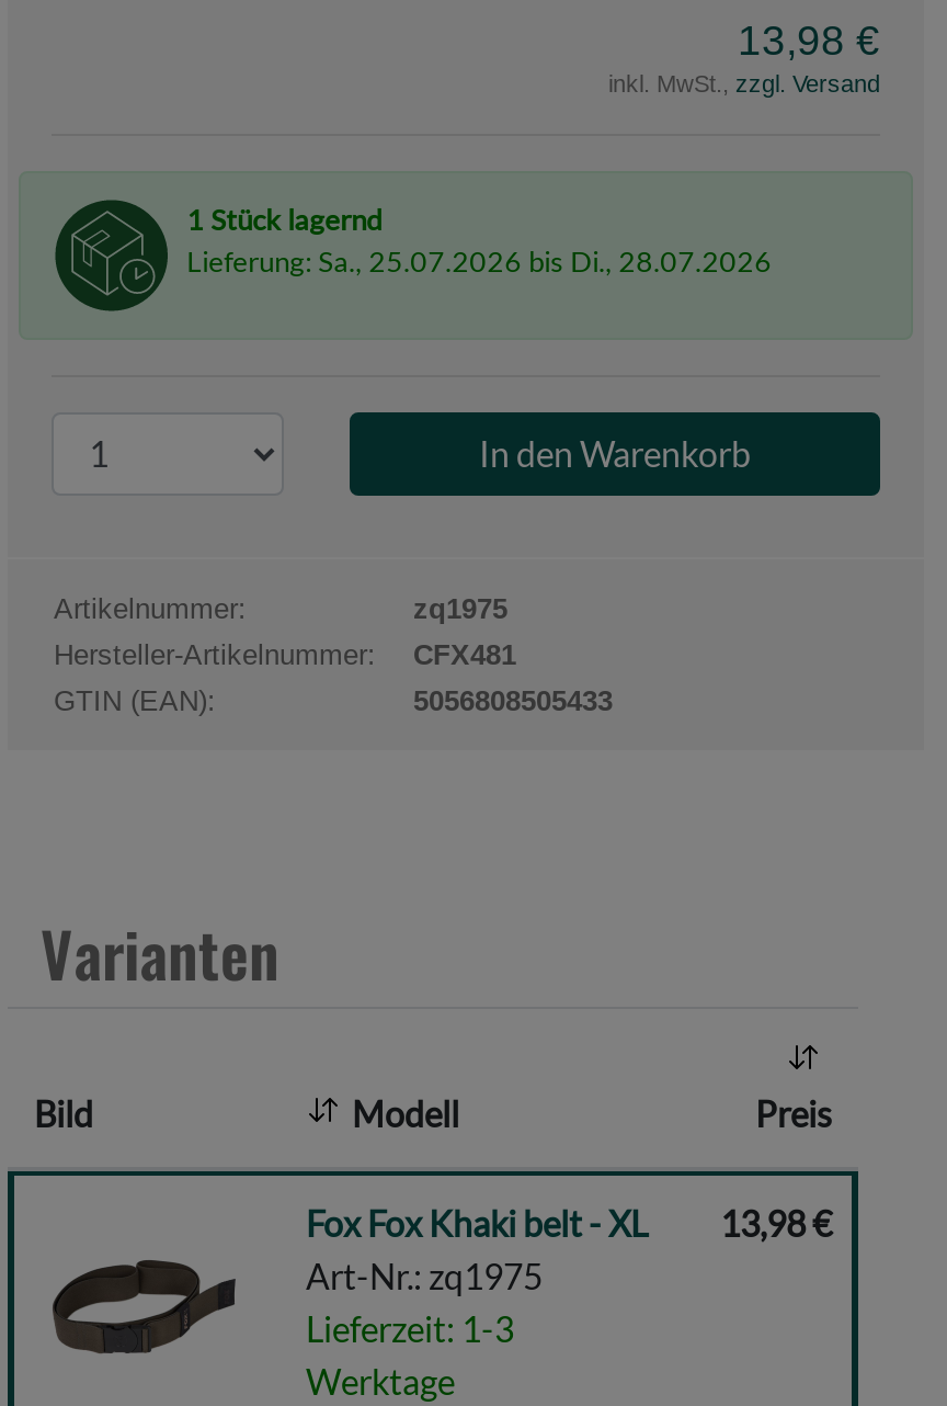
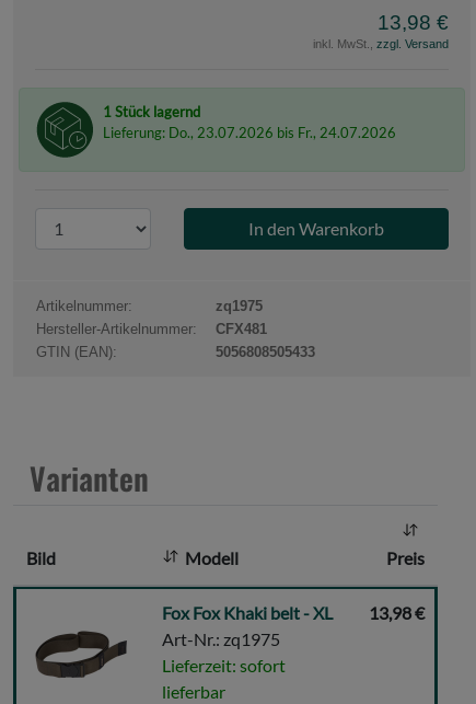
[187,243,772,278] Lieferung: Sa., 25.07.2026 bis Di., 28.07.2026 -> [103,123,396,141] Lieferung: Do., 23.07.2026 bis Fr., 24.07.2026
[306,1306,514,1401] Lieferzeit: 1-3 | Werktage -> [162,654,286,701] Lieferzeit: sofort | lieferbar

